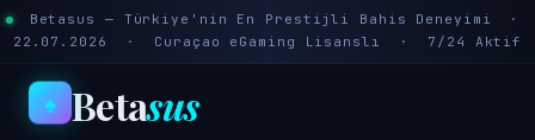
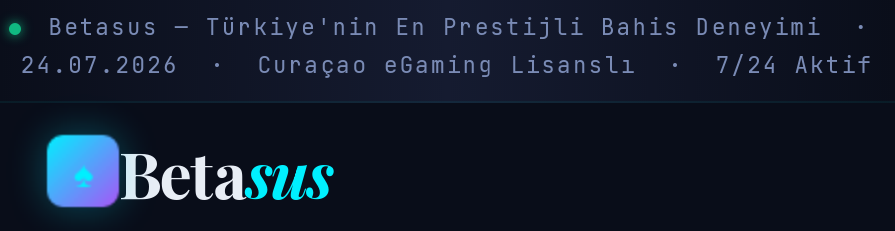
[13,33,522,50] 22.07.2026 · Curaçao eGaming Lisanslı · 7/24 Aktif -> [21,51,873,79] 24.07.2026 · Curaçao eGaming Lisanslı · 7/24 Aktif

